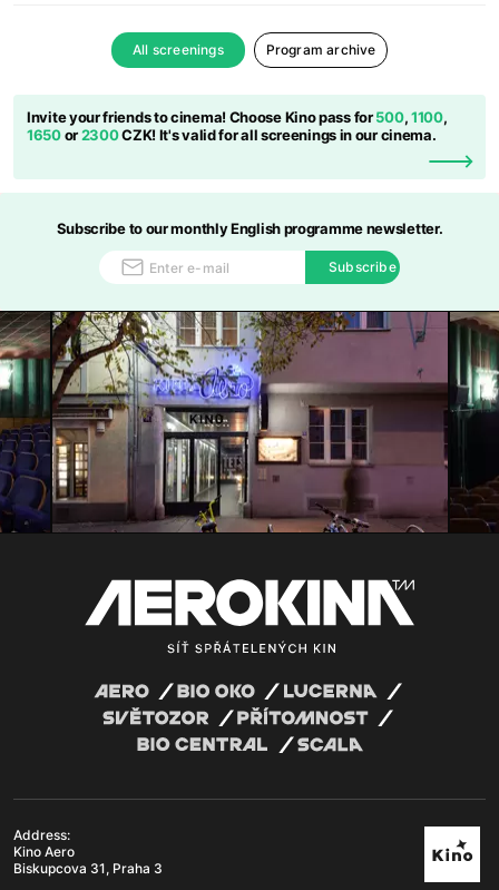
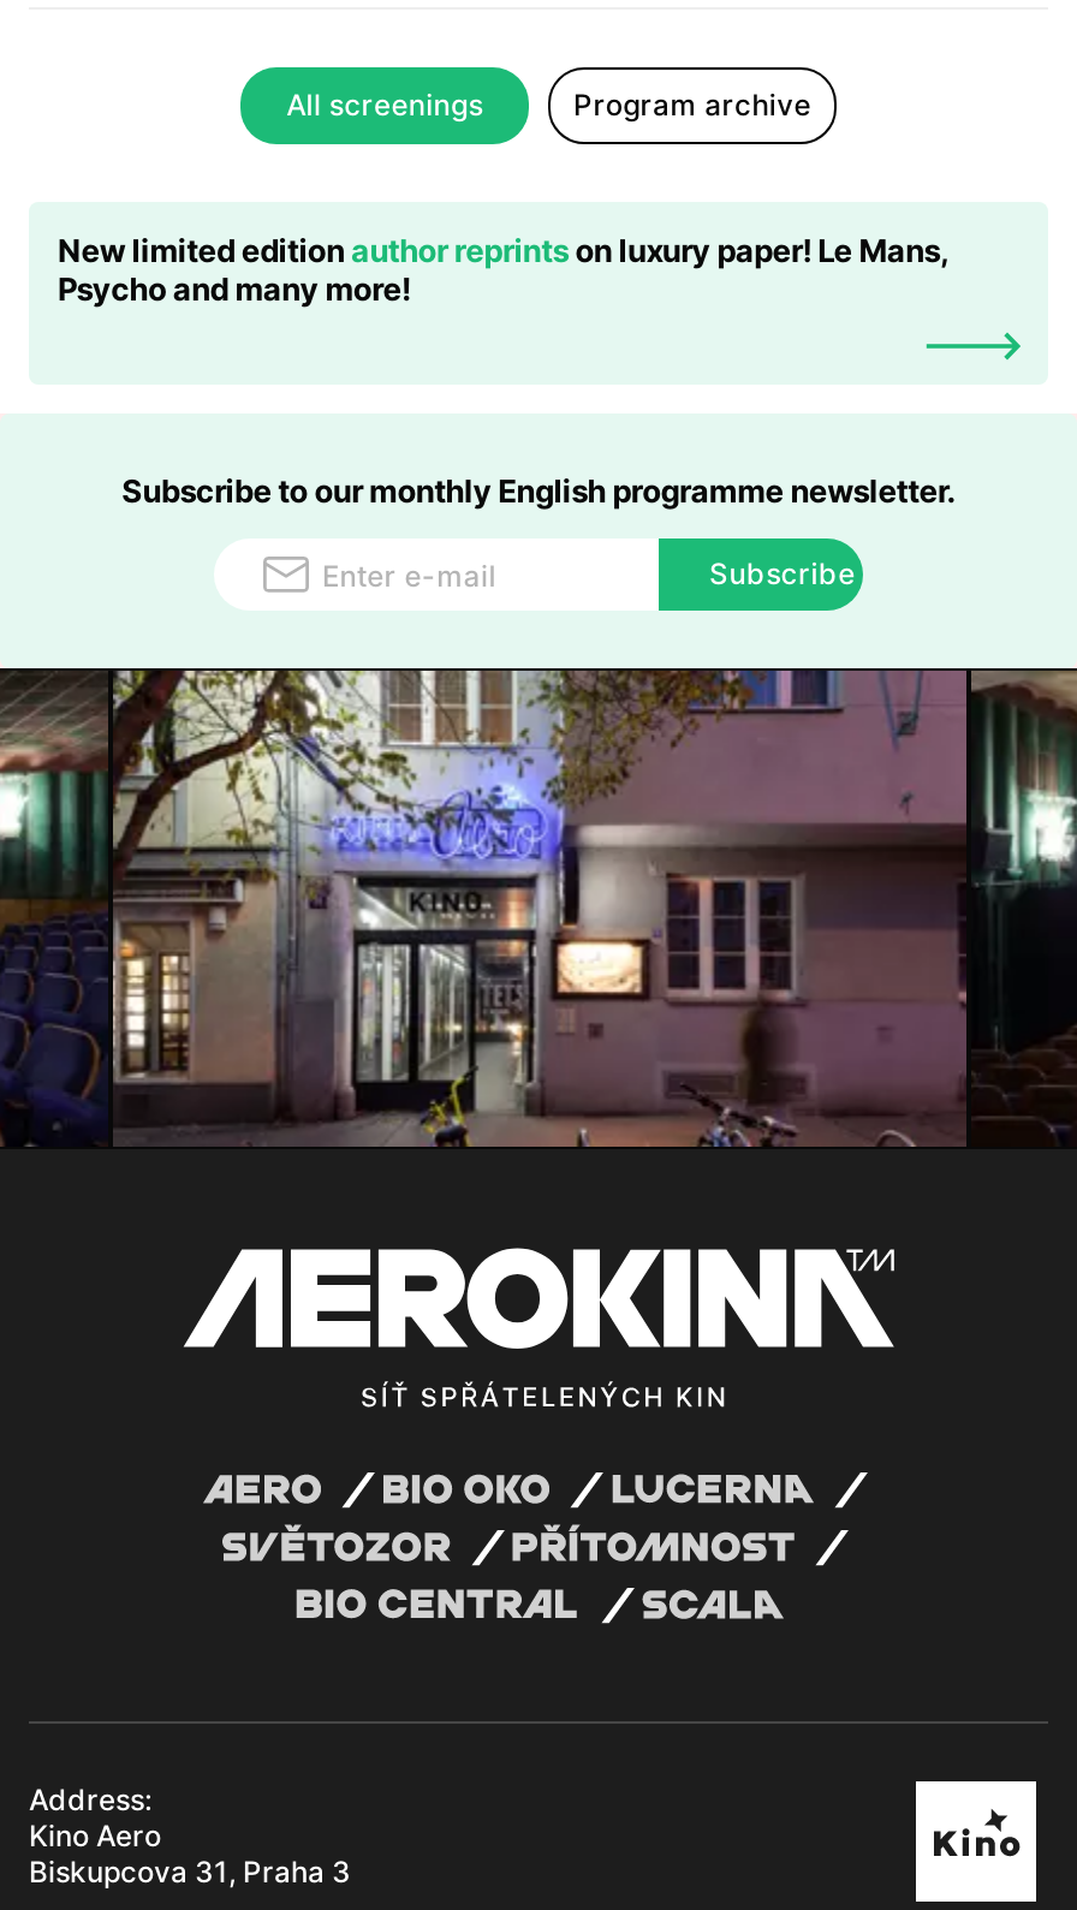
[27,108,447,144] Invite your friends to cinema! Choose Kino pass for 500, 1100, | 1650 or 2300 CZK! It's valid for all screenings in our cinema. -> [58,231,949,308] New limited edition author reprints on luxury paper! Le Mans, | Psycho and many more!

